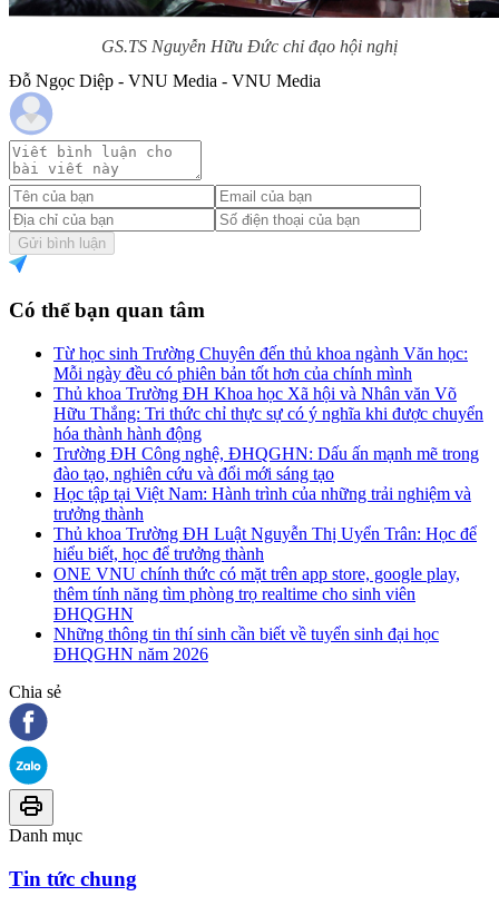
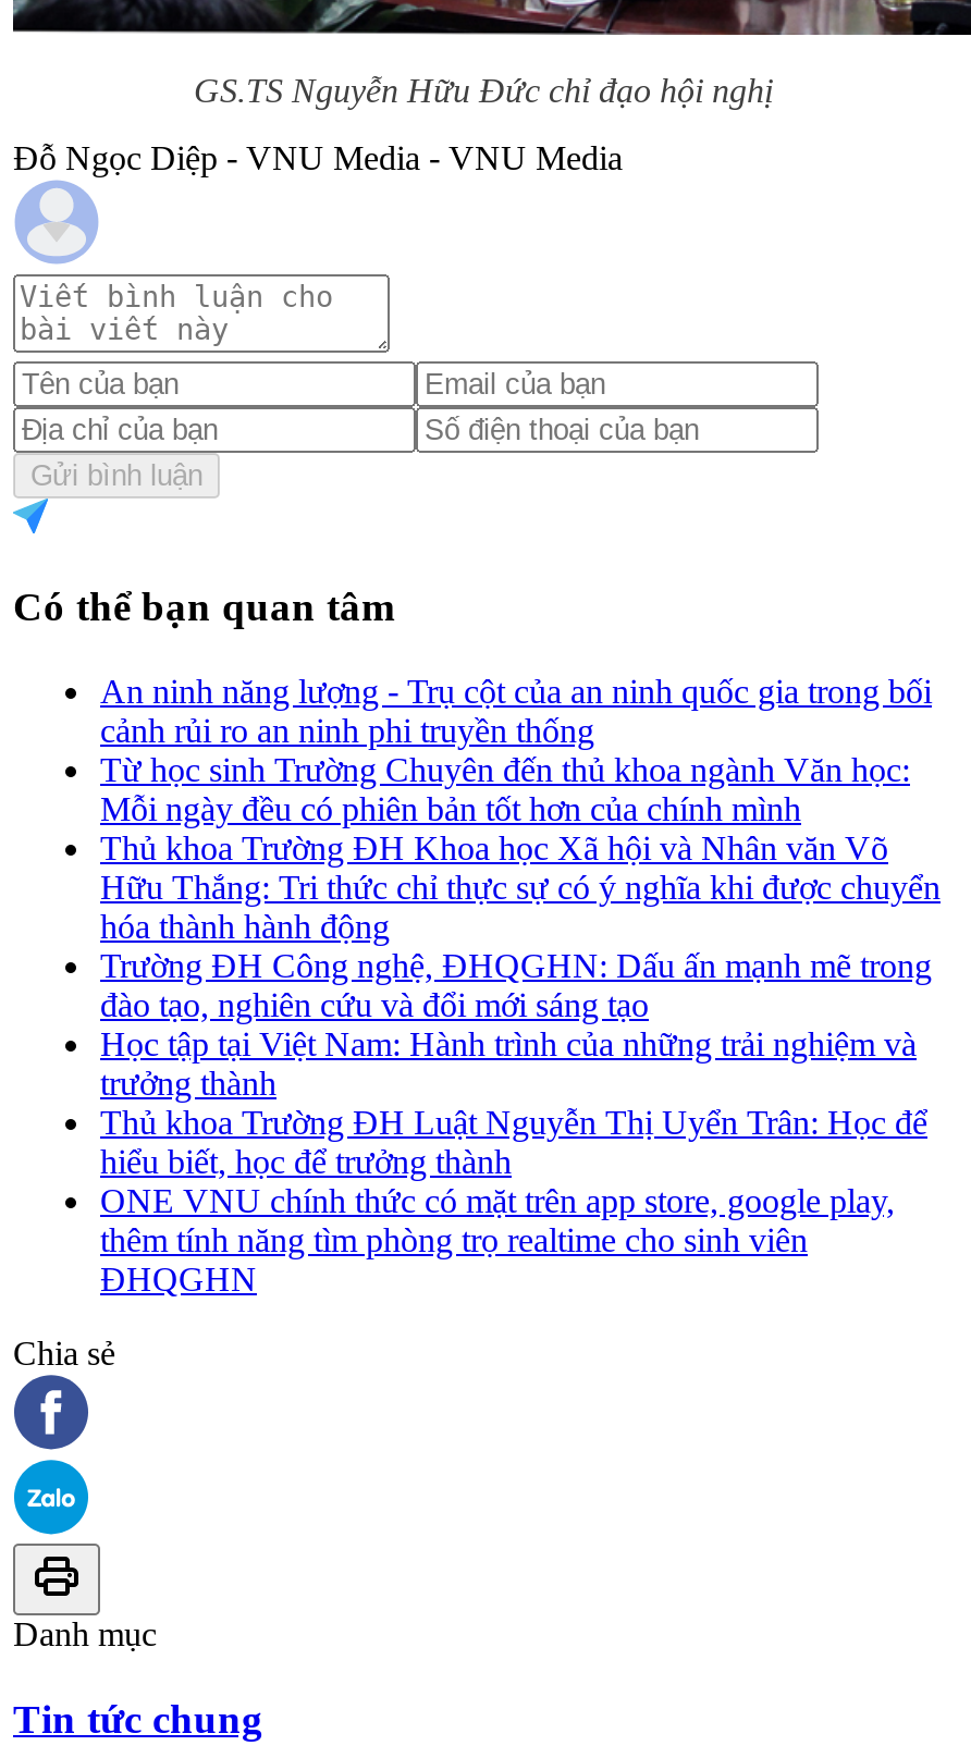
none -> [100,673,932,749] An ninh năng lượng - Trụ cột của an ninh quốc gia trong bối | cảnh rủi ro an ninh phi truyền thống
moved [53,344,483,623] -> [100,751,941,1297]: Từ học sinh Trường Chuyên đến thủ khoa ngành Văn học: | Mỗi ngày đều có phiên bản tốt hơn của chính mình | Thủ khoa Trường ĐH Khoa học Xã hội và Nhân văn Võ | ... | thêm tính năng tìm phòng trọ realtime cho sinh viên | ĐHQGHN
[53,624,439,663] Những thông tin thí sinh cần biết về tuyển sinh đại học | ĐHQGHN năm 2026 -> none

